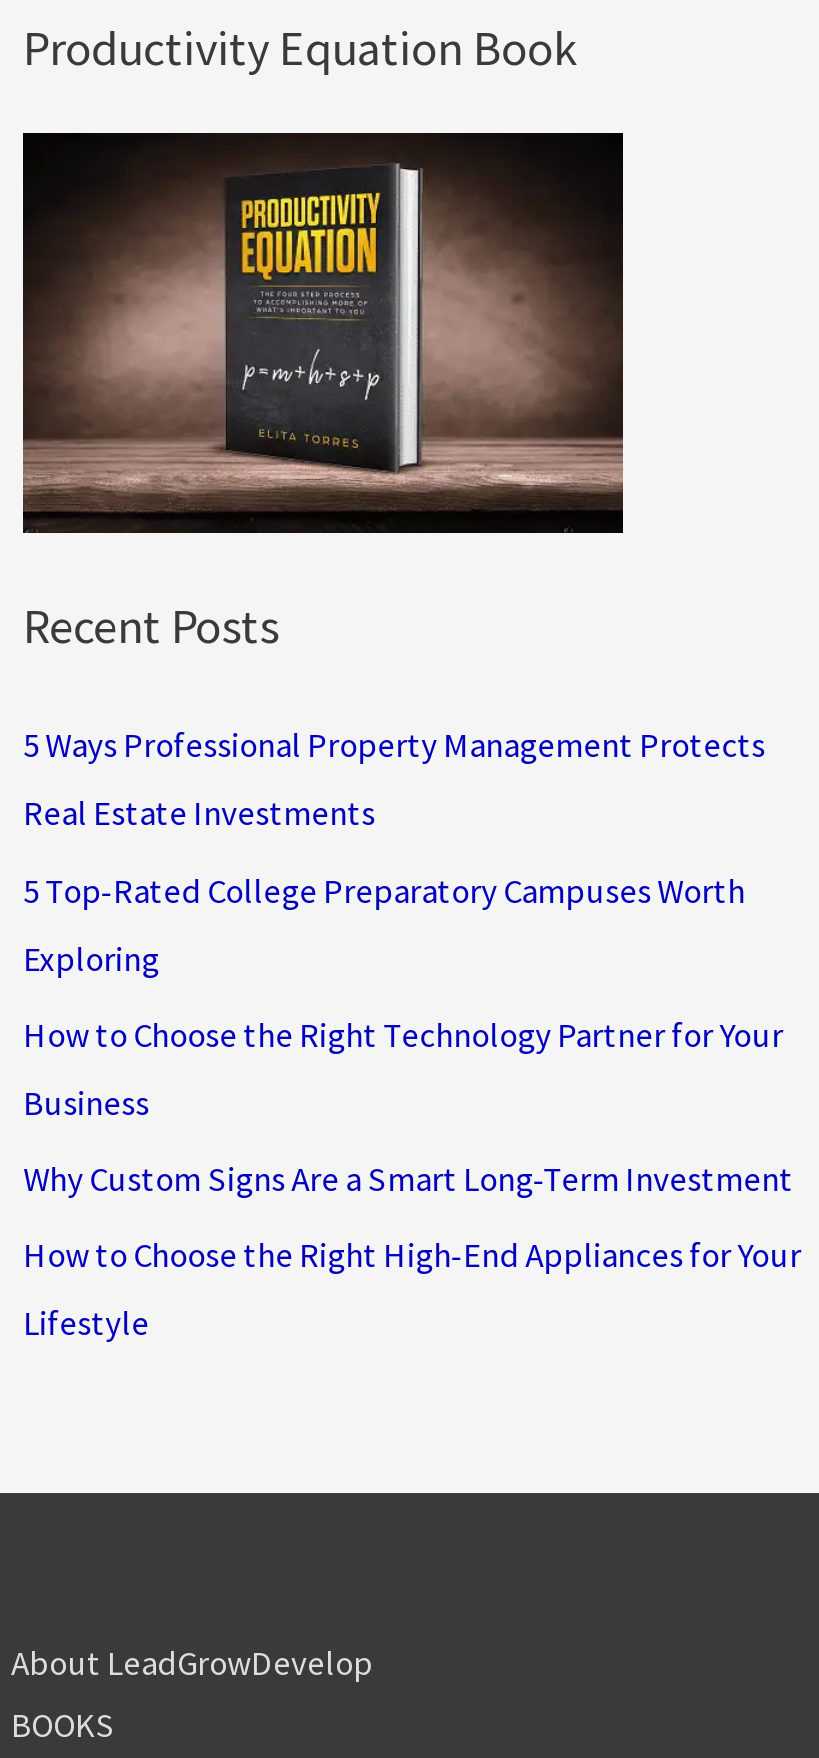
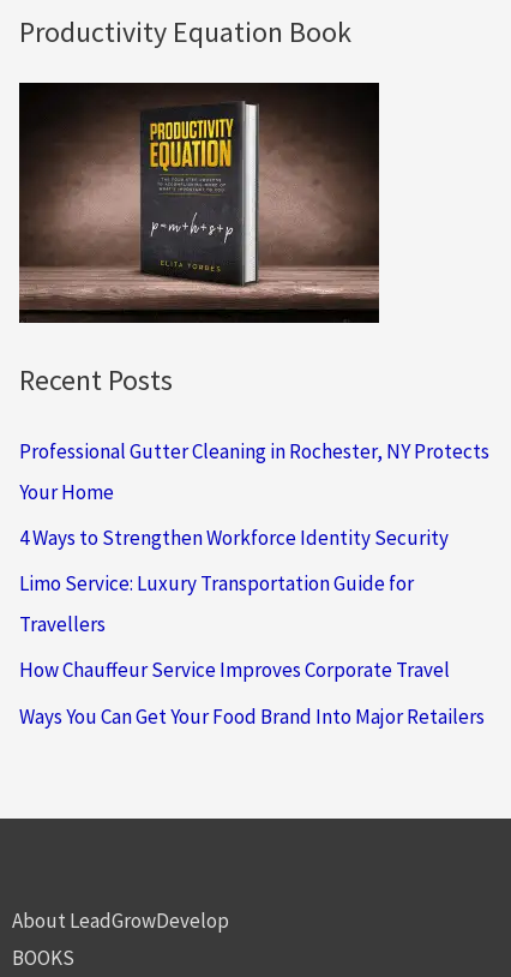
[23,724,801,1346] 5 Ways Professional Property Management Protects | Real Estate Investments | 5 Top-Rated College Preparatory Campuses Worth | Exploring | How to Choose the Right Technology Partner for Your | Business | Why Custom Signs Are a Smart Long-Term Investment | How to Choose the Right High-End Appliances for Your | Lifestyle -> [19,438,490,729] Professional Gutter Cleaning in Rochester, NY Protects | Your Home | 4 Ways to Strengthen Workforce Identity Security | Limo Service: Luxury Transportation Guide for | Travellers | How Chauffeur Service Improves Corporate Travel | Ways You Can Get Your Food Brand Into Major Retailers

